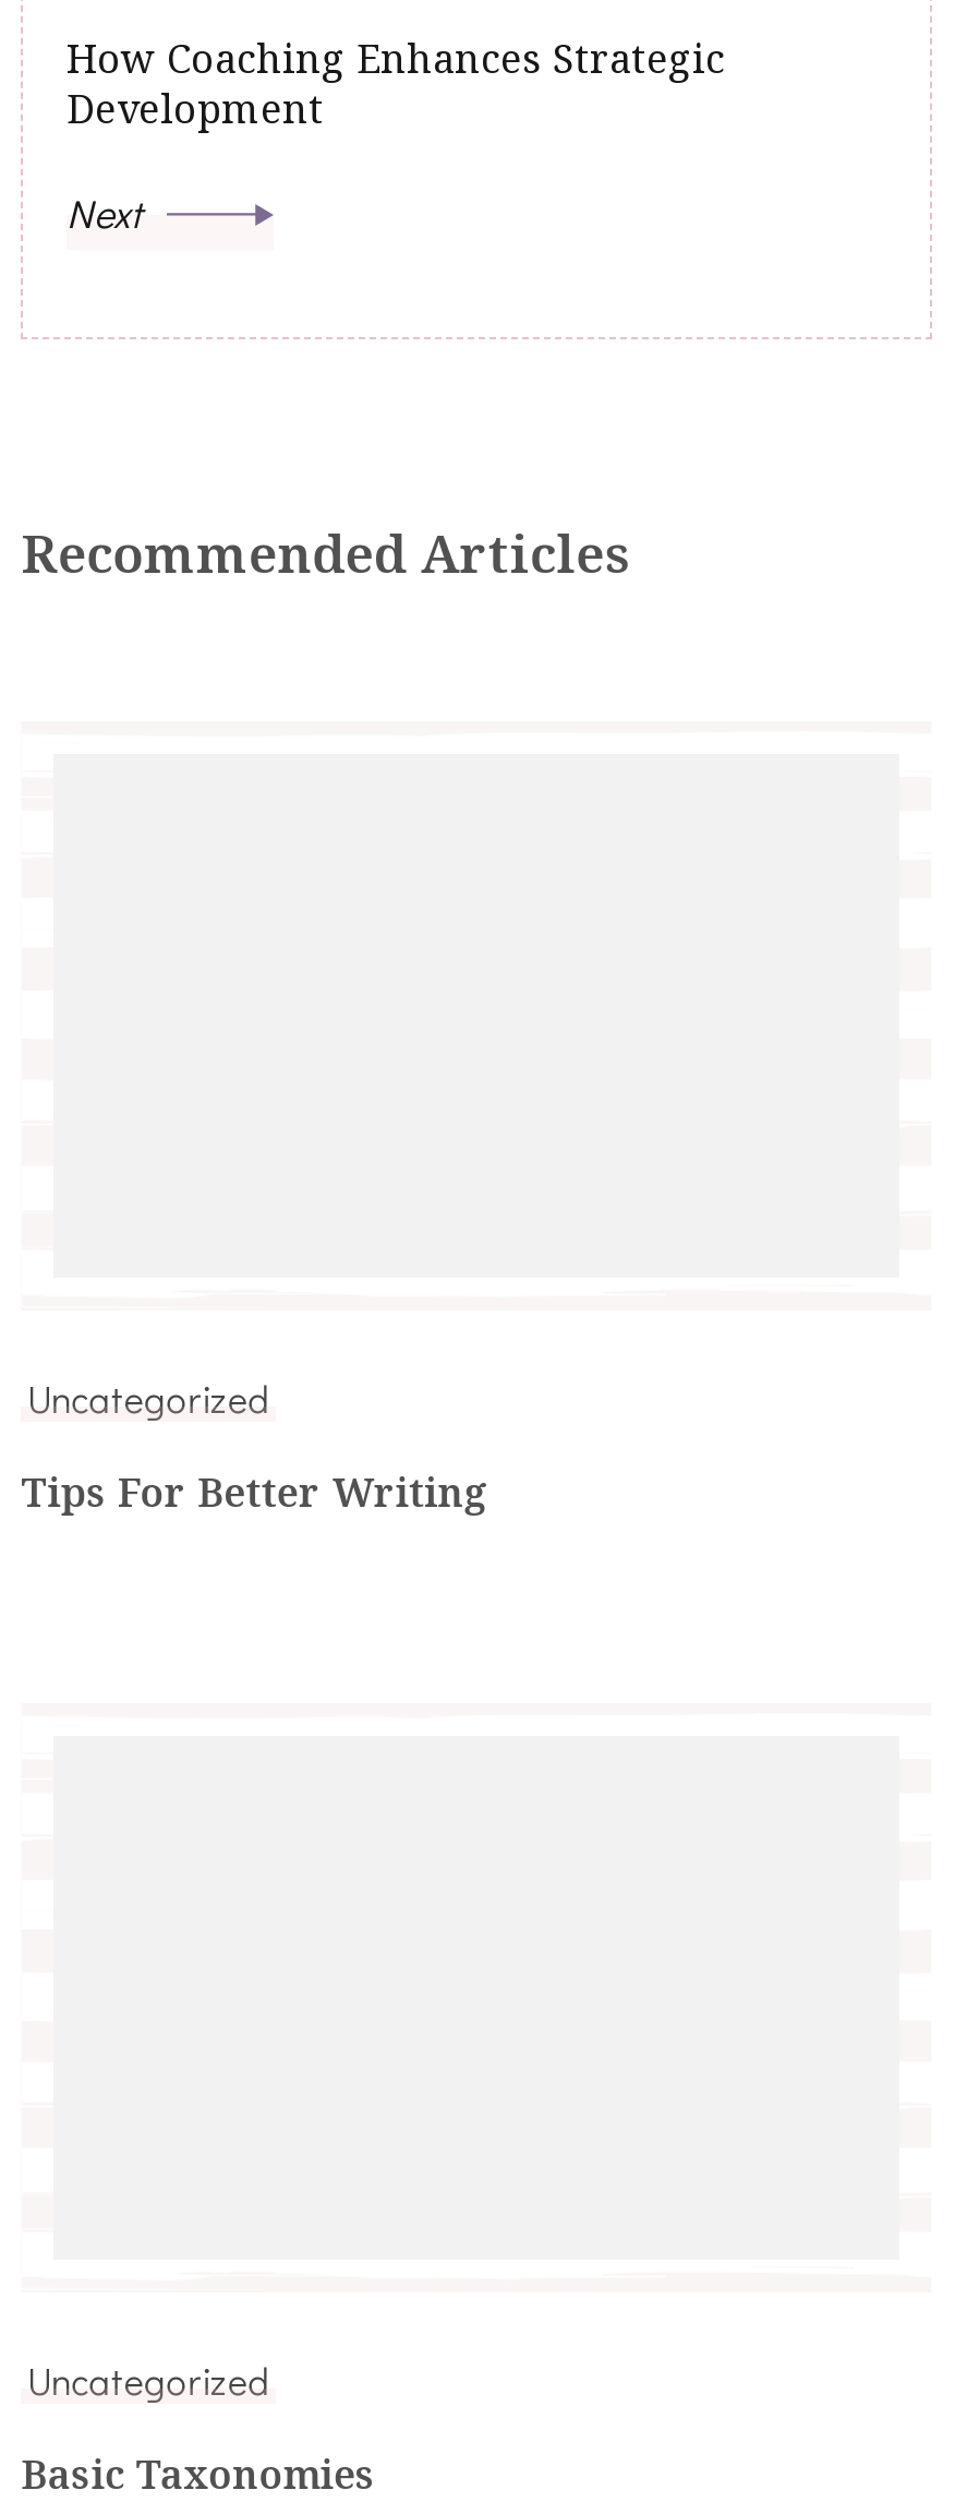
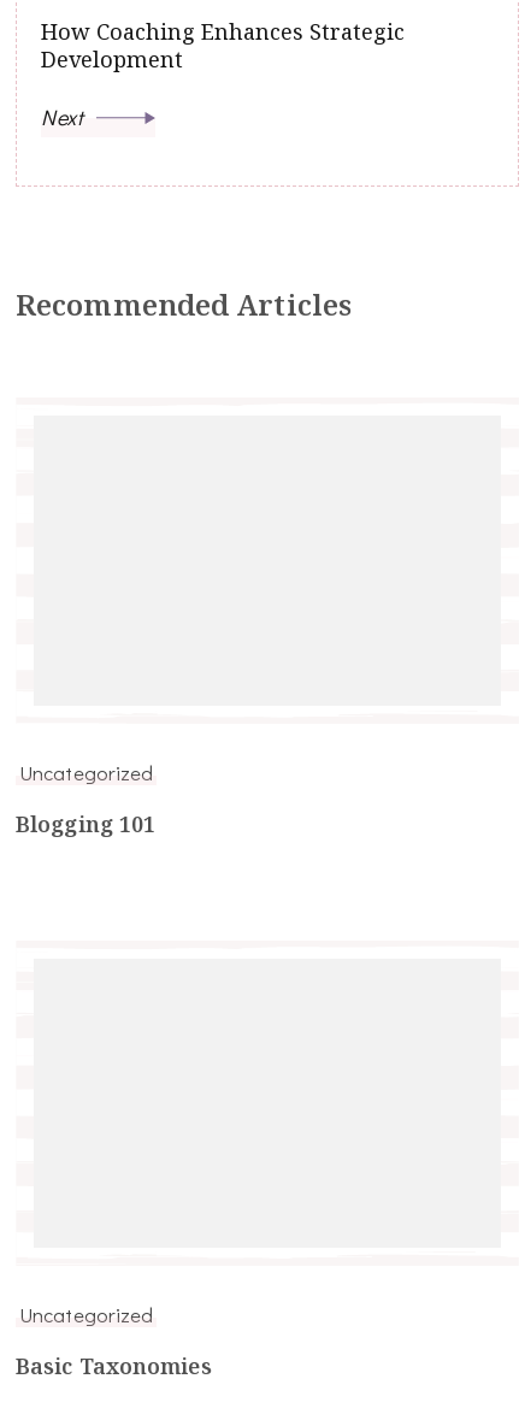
[21,1465,488,1518] Tips For Better Writing -> [16,809,156,838] Blogging 101

